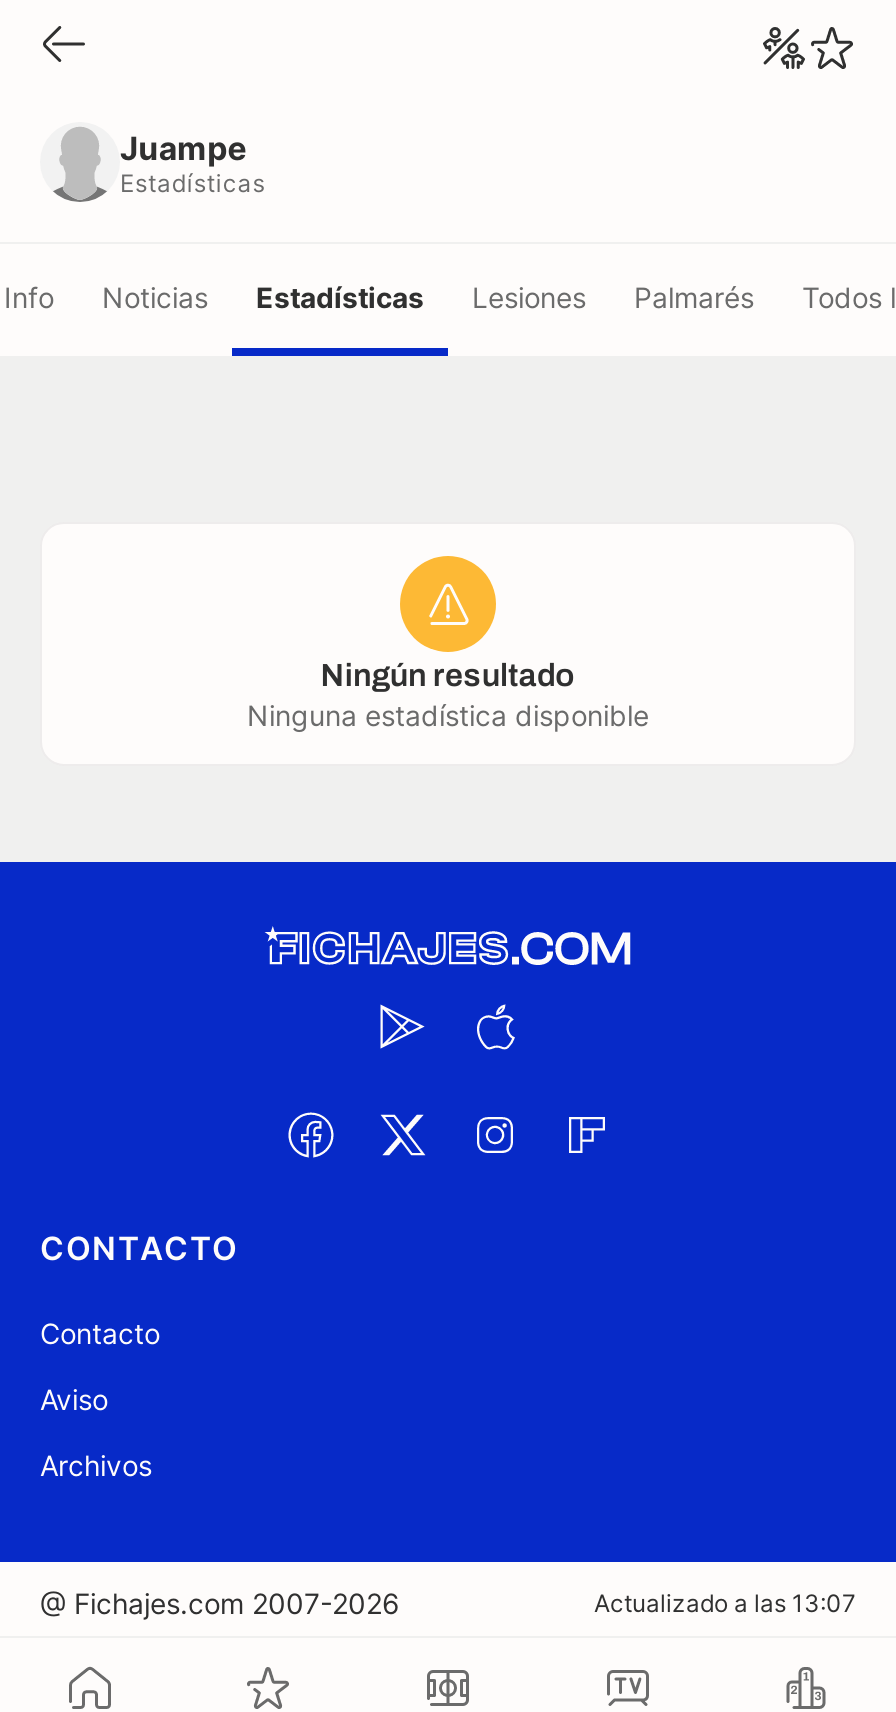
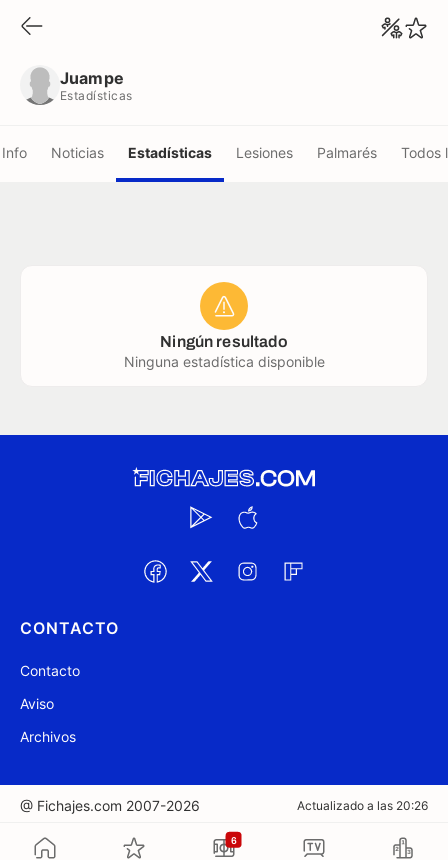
[594,1588,856,1618] Actualizado a las 13:07 -> [297,798,428,813] Actualizado a las 20:26
none -> [230,834,237,845] 6

